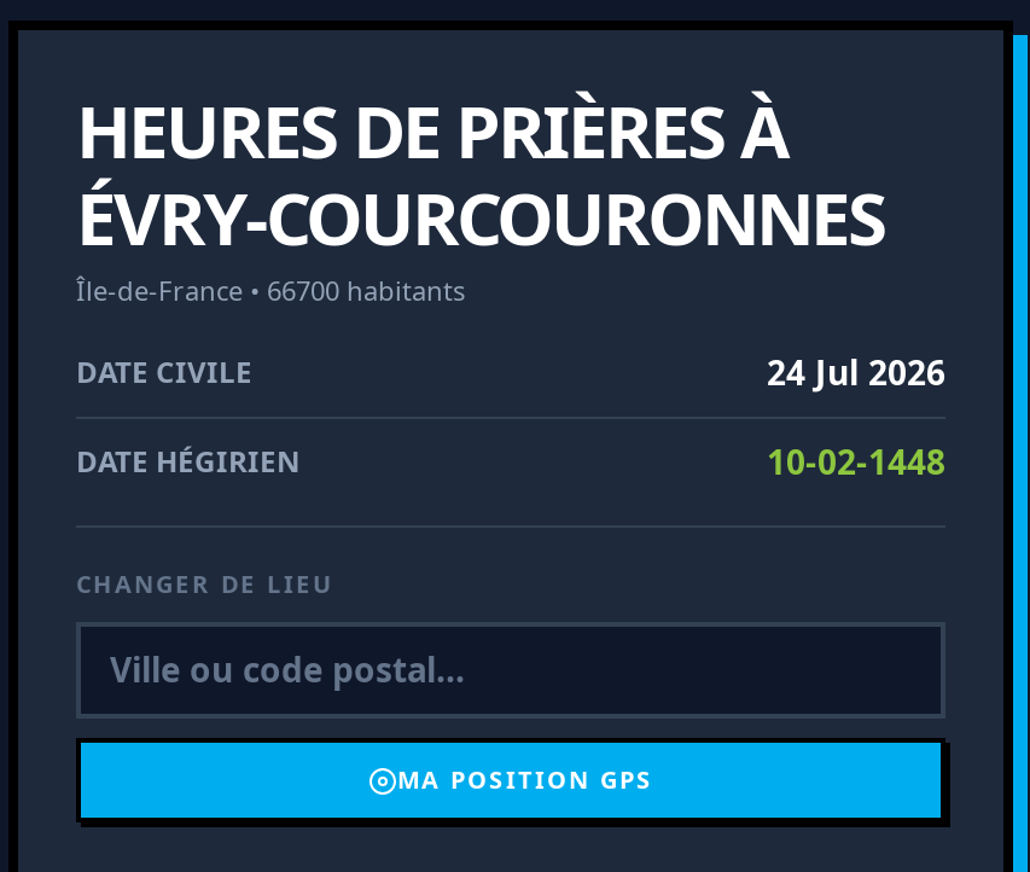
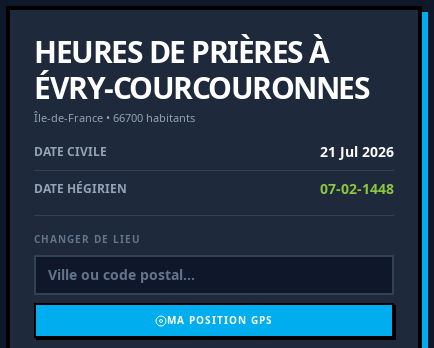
[767,349,945,395] 24 Jul 2026 -> [320,142,394,161] 21 Jul 2026
[767,438,945,484] 10-02-1448 -> [320,179,394,198] 07-02-1448

